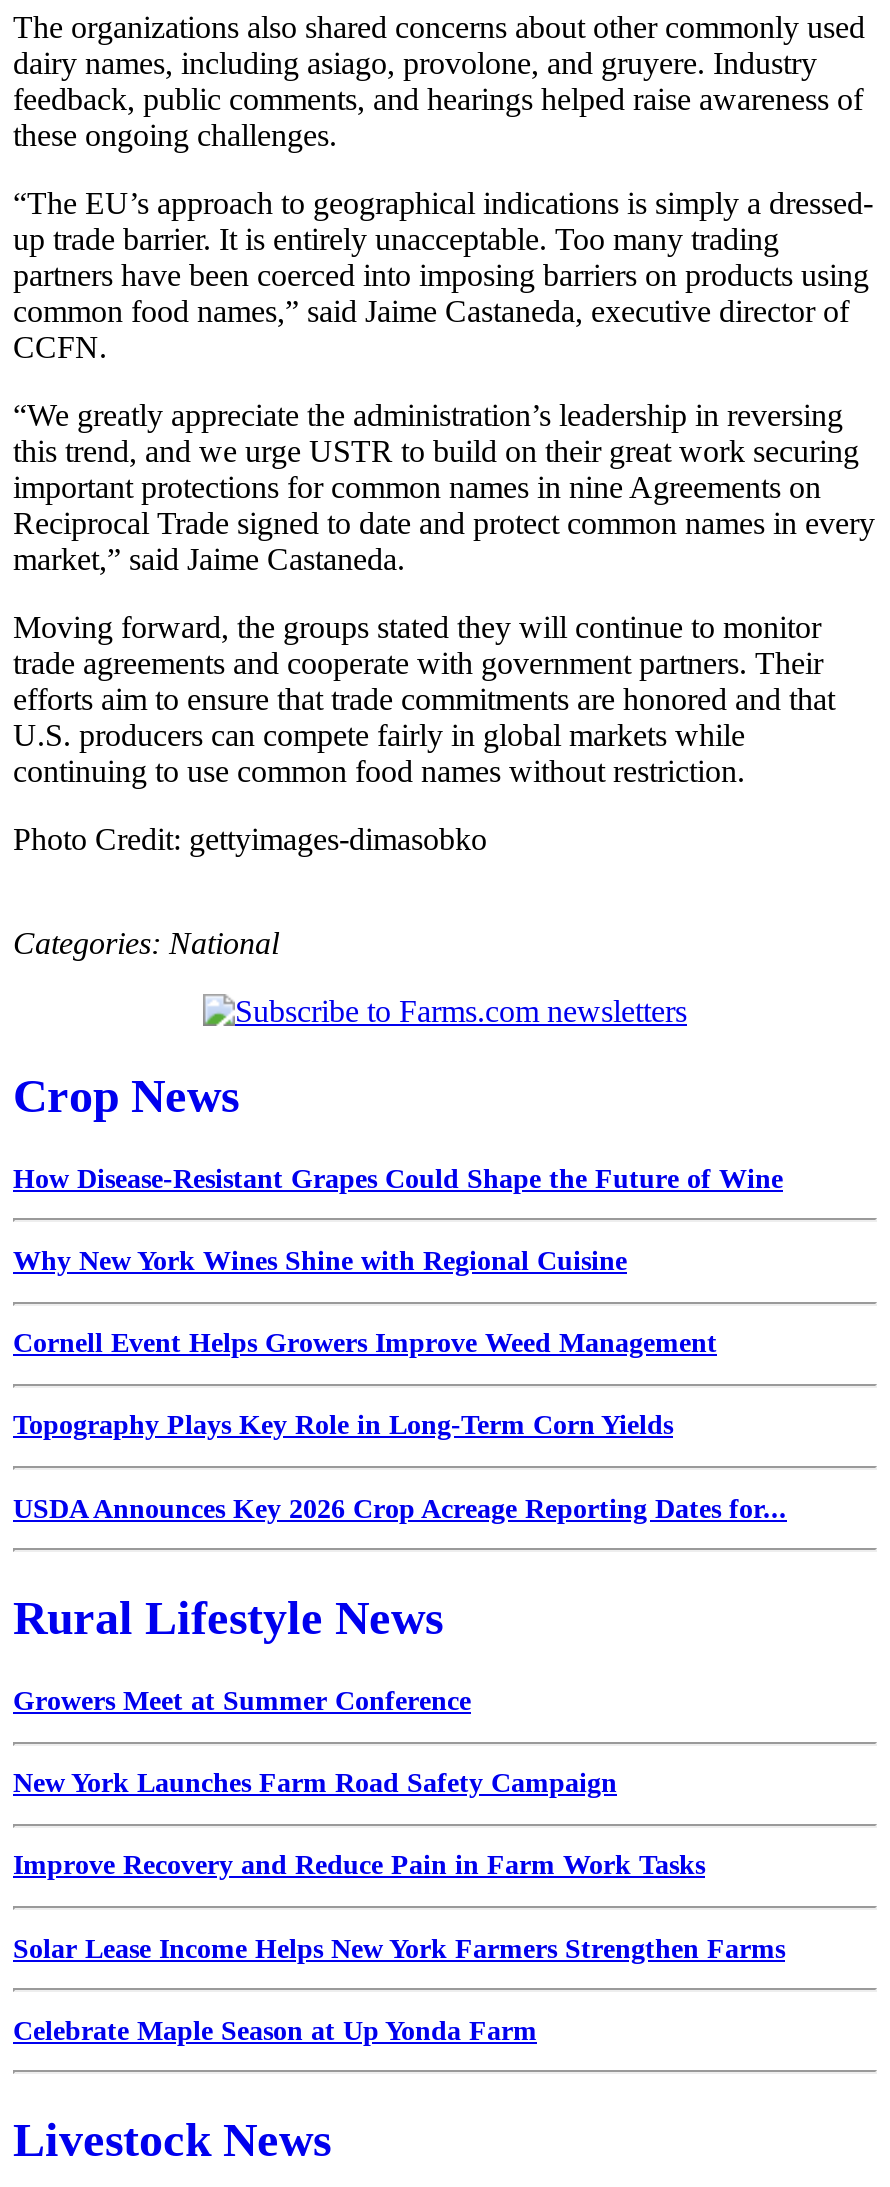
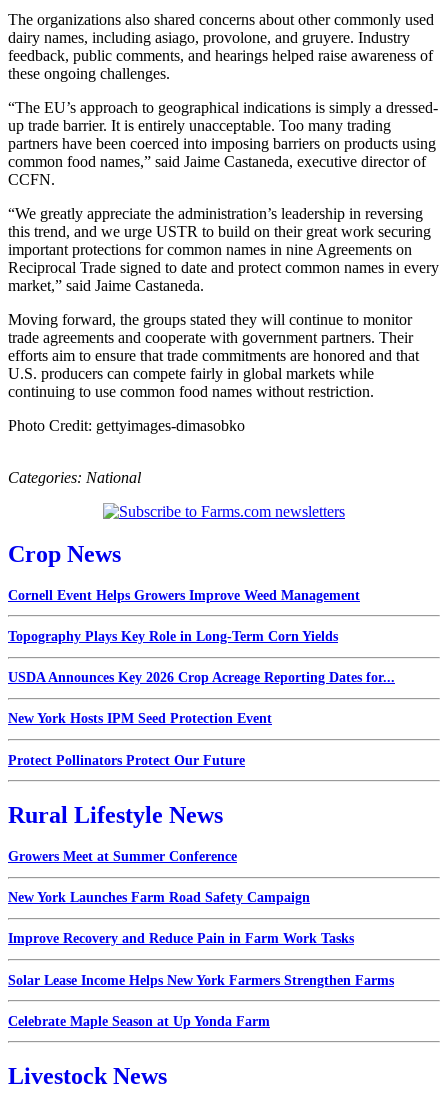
[13,1163,783,1276] How Disease-Resistant Grapes Could Shape the Future of Wine | Why New York Wines Shine with Regional Cuisine -> none
moved [13,1328,787,1523] -> [8,588,395,685]: Cornell Event Helps Growers Improve Weed Management | Topography Plays Key Role in Long-Term Corn Yields | USDA Announces Key 2026 Crop Acreage Reporting Dates for...
none -> [8,711,272,768] New York Hosts IPM Seed Protection Event | Protect Pollinators Protect Our Future

